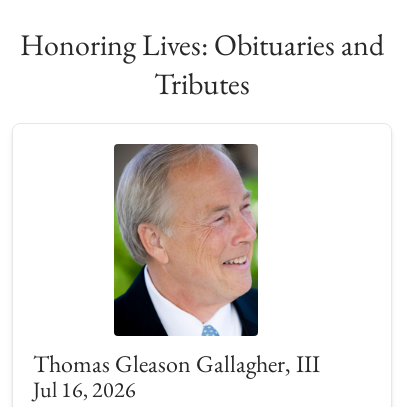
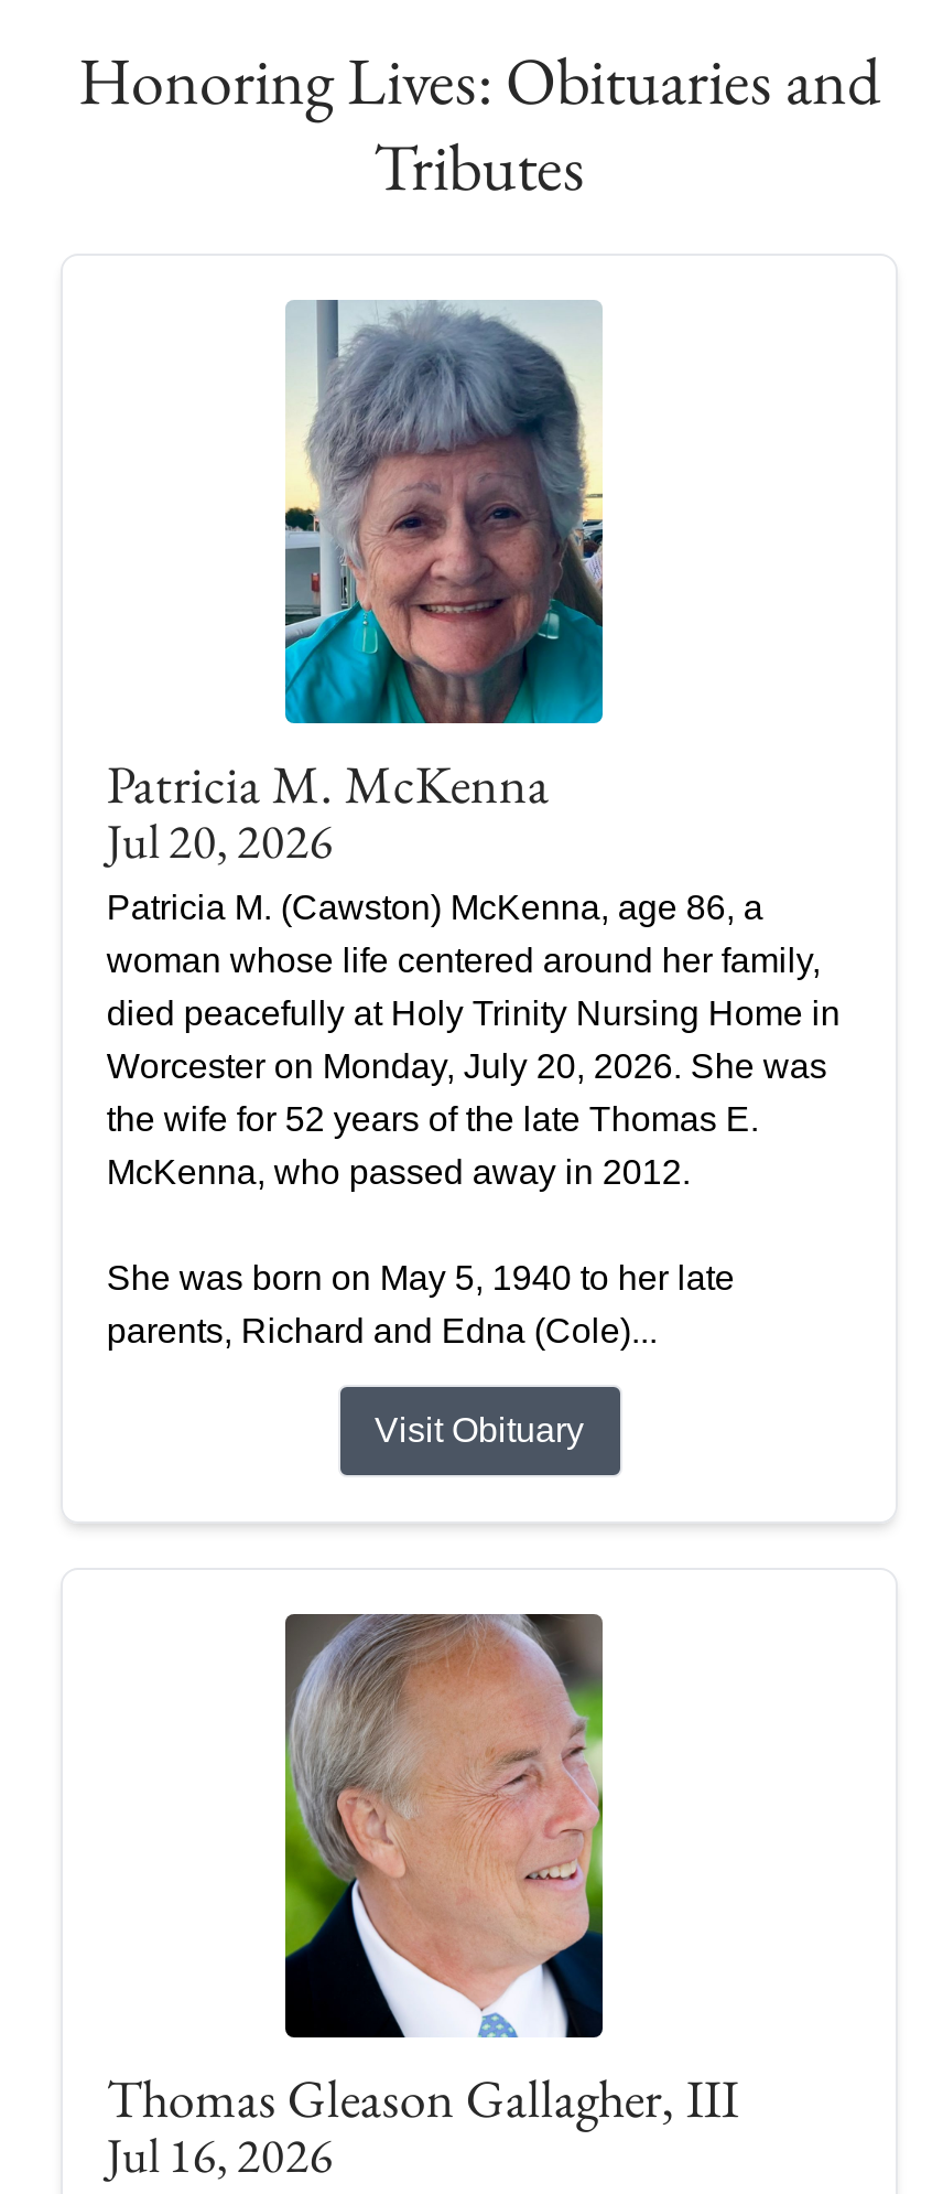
none -> [107,300,840,1448] [image] | Patricia M. McKenna | Jul 20, 2026 | Patricia M. (Cawston) McKenna, age 86, a | woman whose life centered around her family, | died peacefully at Holy Trinity Nursing Home in | Worcester on Monday, July 20, 2026. She was | the wife for 52 years of the late Thomas E. | McKenna, who passed away in 2012. | She was born on May 5, 1940 to her late | parents, Richard and Edna (Cole)... | Visit Obituary

